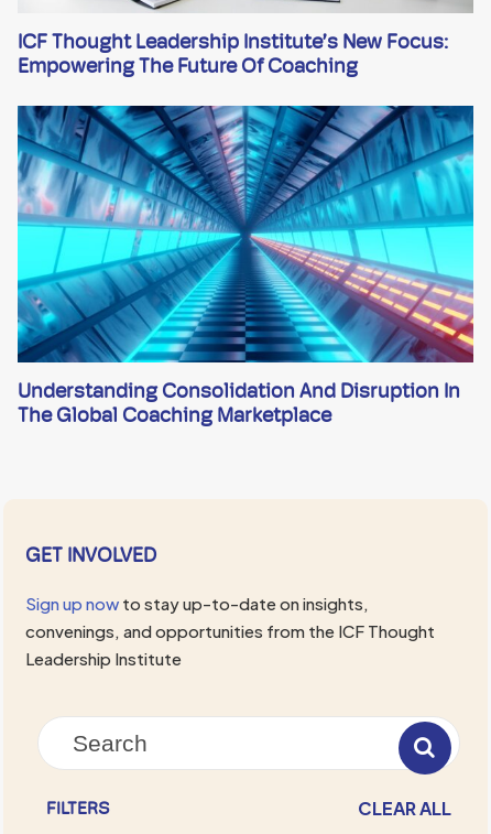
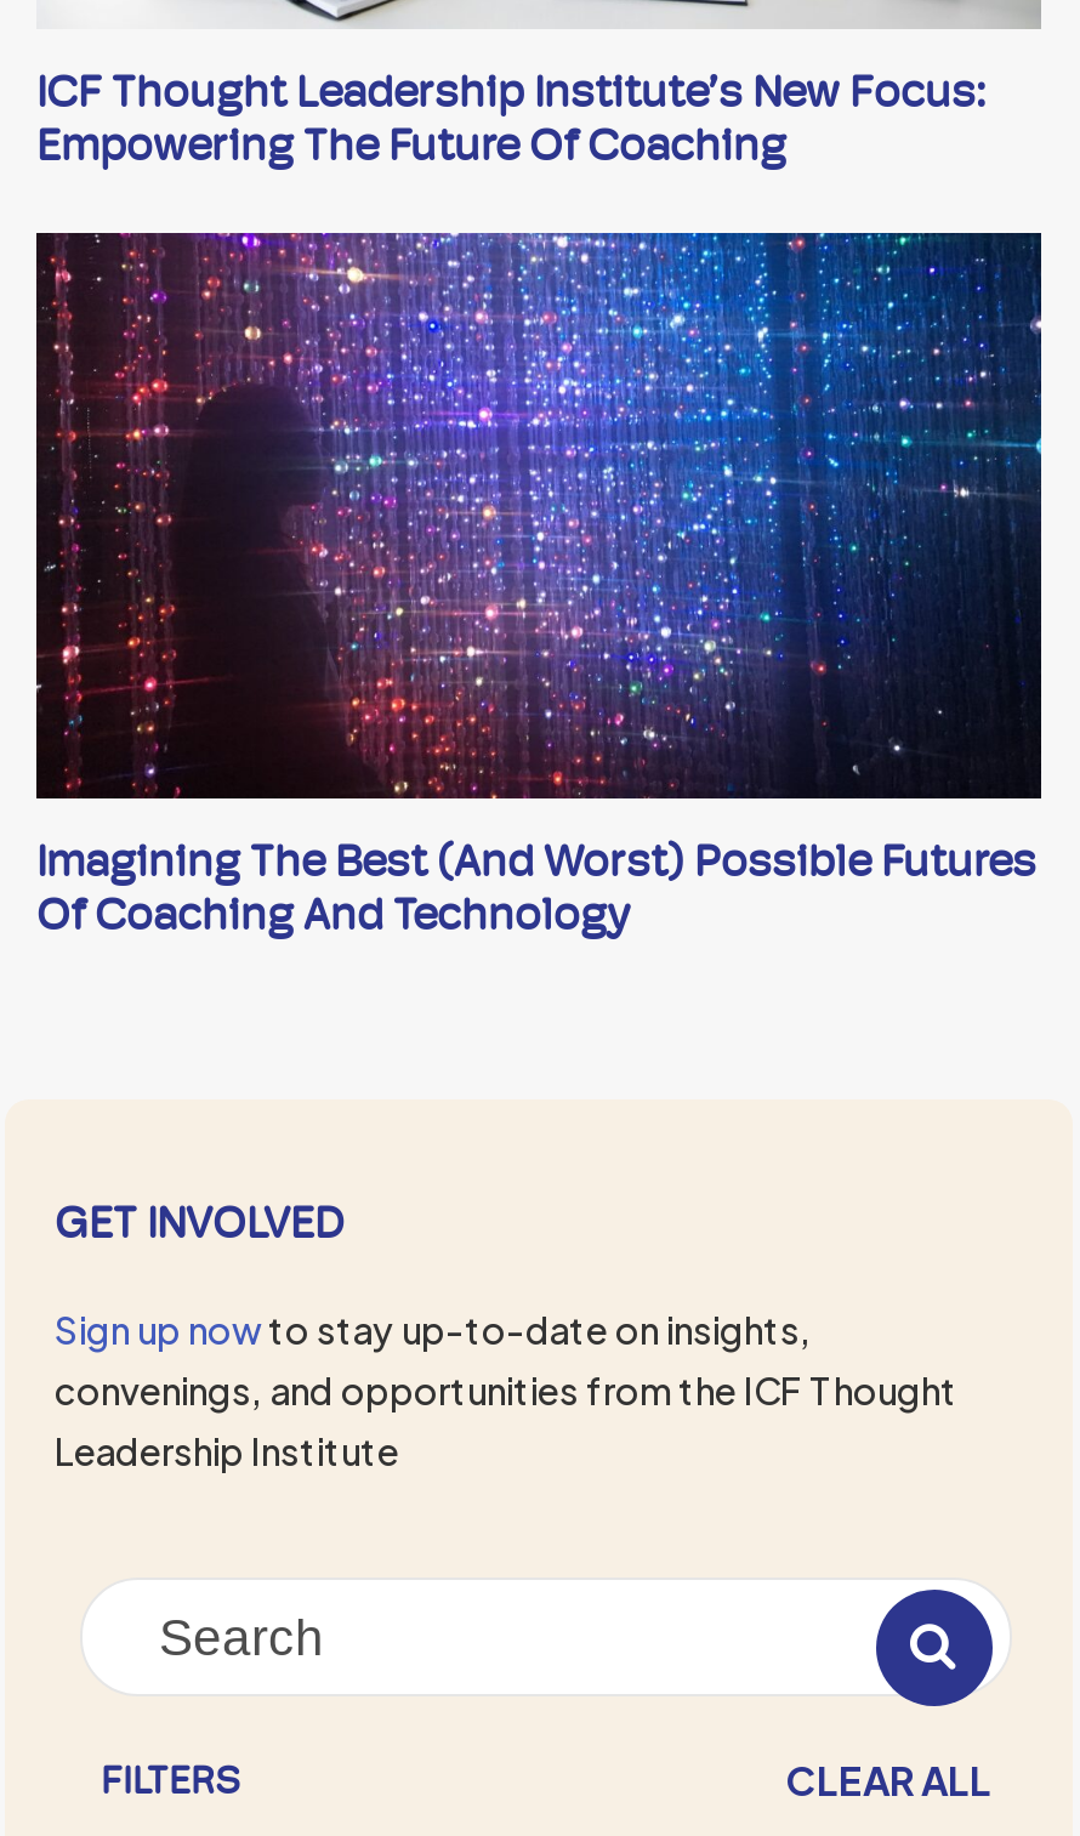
[17,105,474,426] [image] | Understanding Consolidation And Disruption In | The Global Coaching Marketplace -> [34,231,1044,939] [image] | Imagining The Best (and Worst) Possible Futures | Of Coaching And Technology

